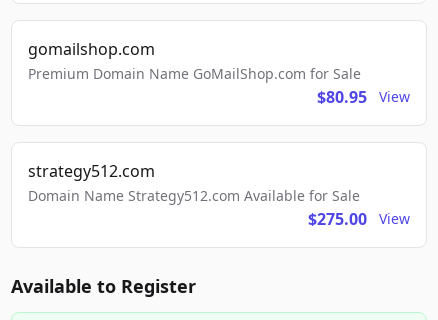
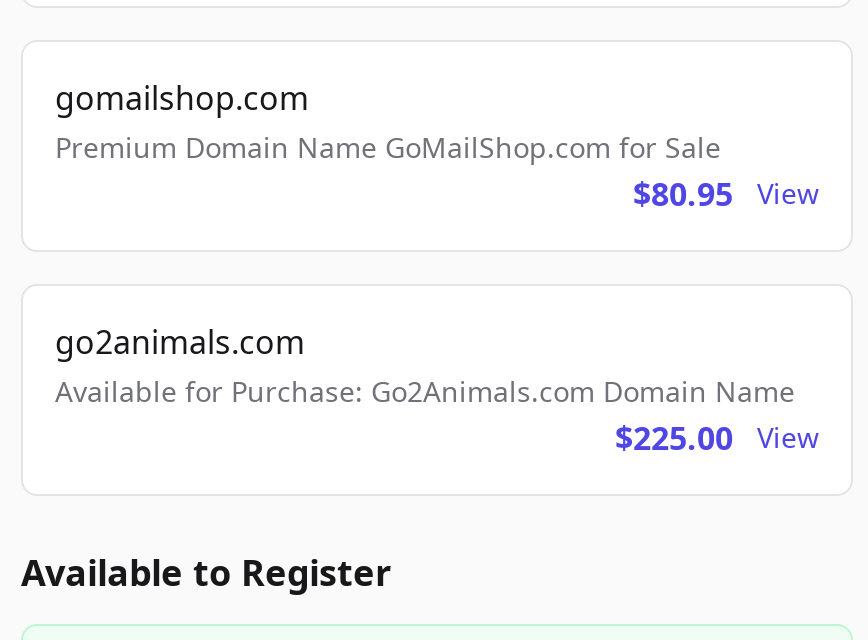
[28,160,367,230] strategy512.com | Domain Name Strategy512.com Available for Sale | $275.00 -> [55,320,795,460] go2animals.com | Available for Purchase: Go2Animals.com Domain Name | $225.00

